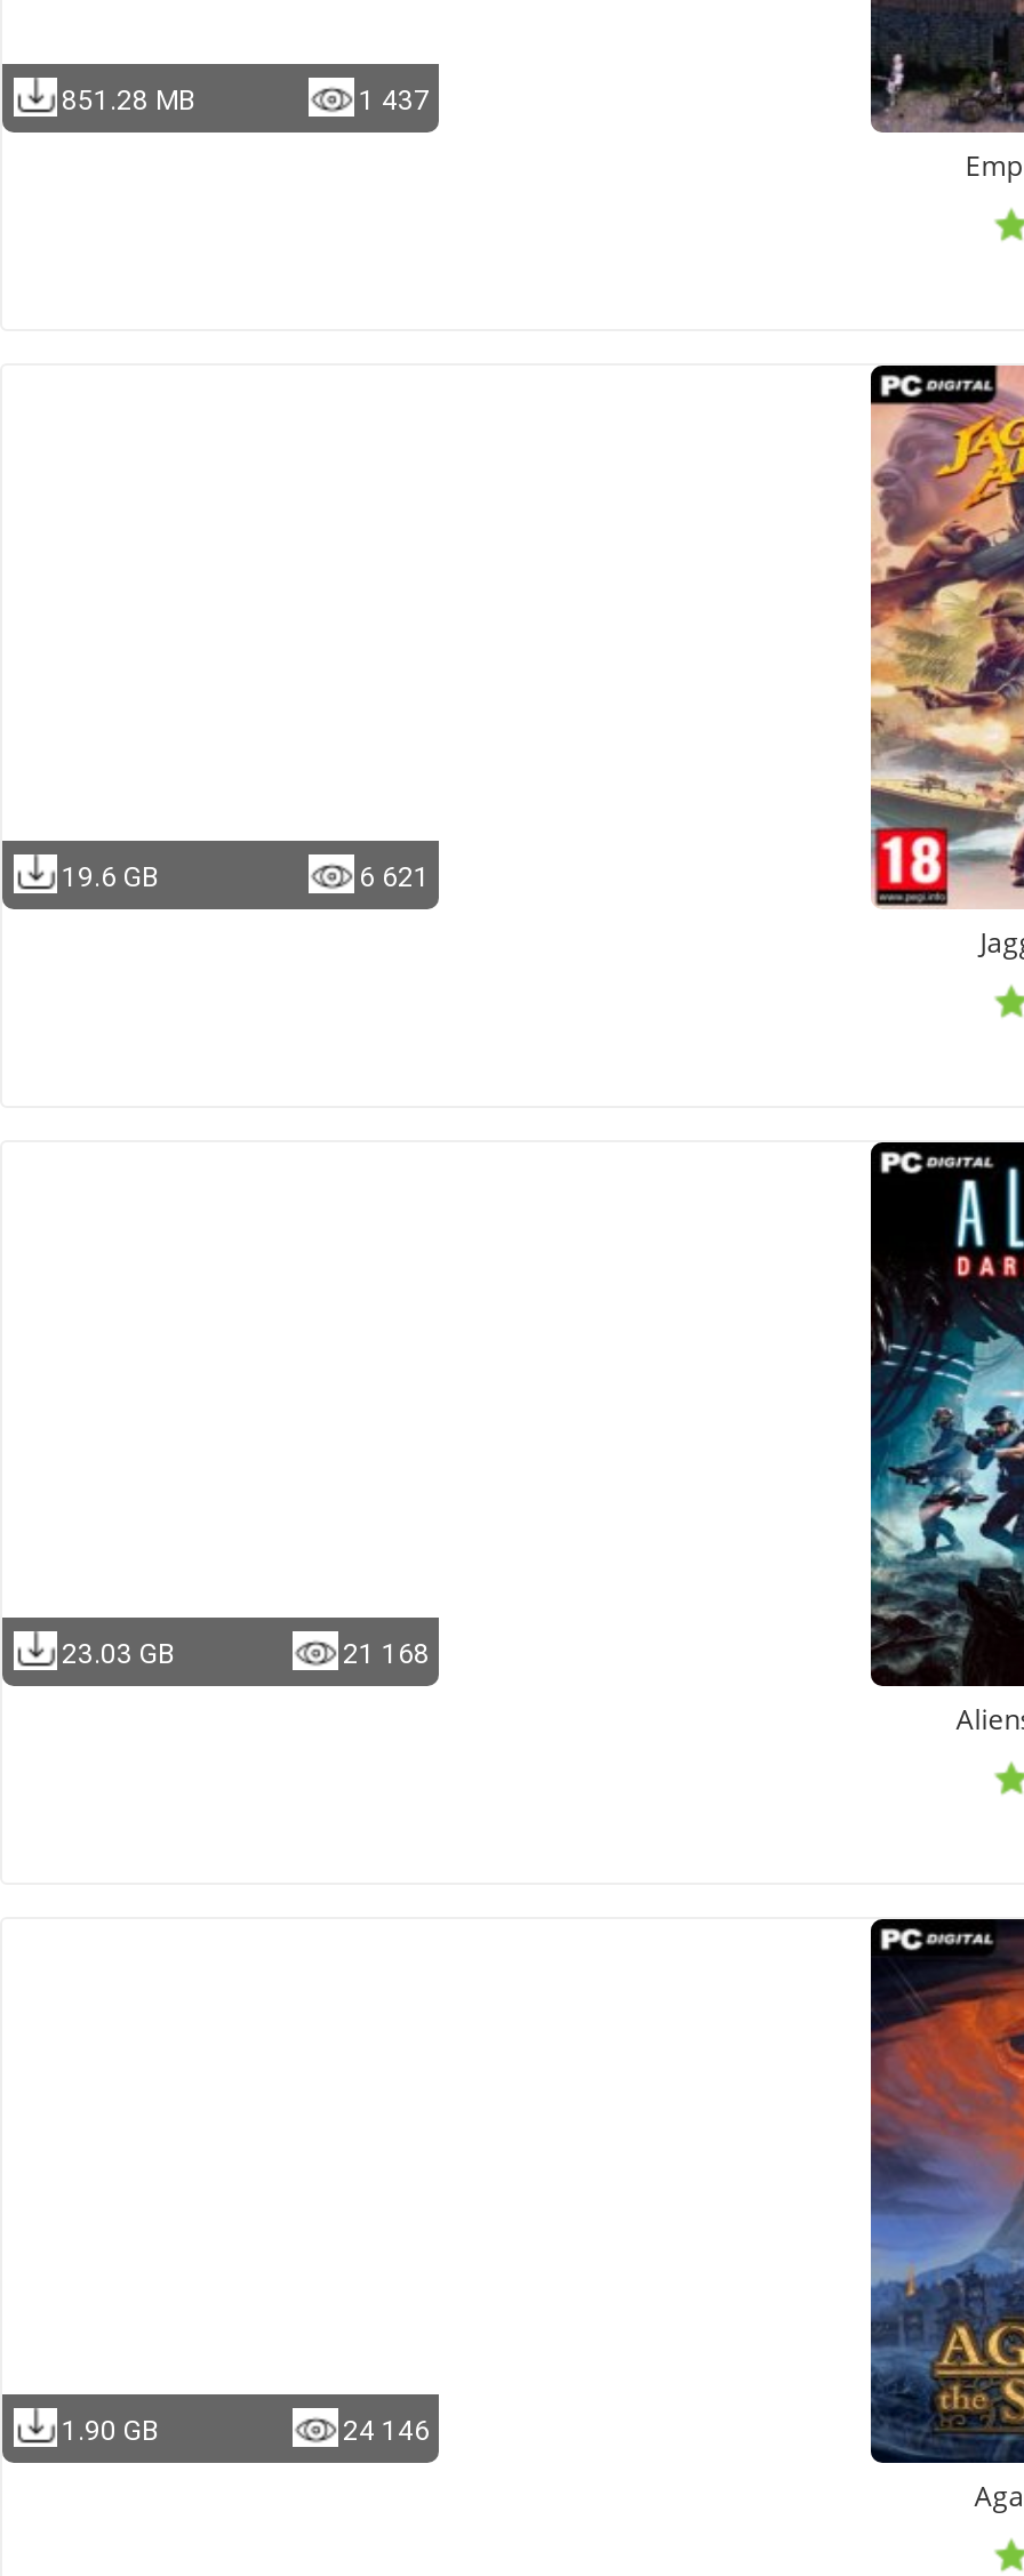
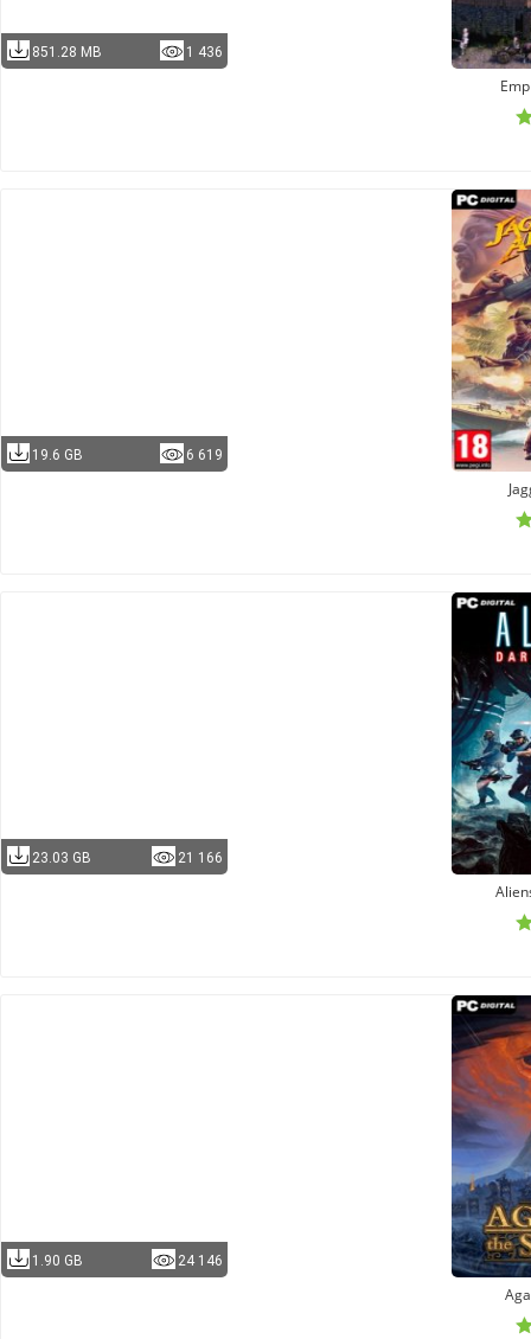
[359,85,430,117] 1 437 -> [186,44,223,60] 1 436
[359,861,430,893] 6 621 -> [186,447,223,463] 6 619
[343,1638,430,1670] 21 168 -> [178,850,223,866] 21 166

